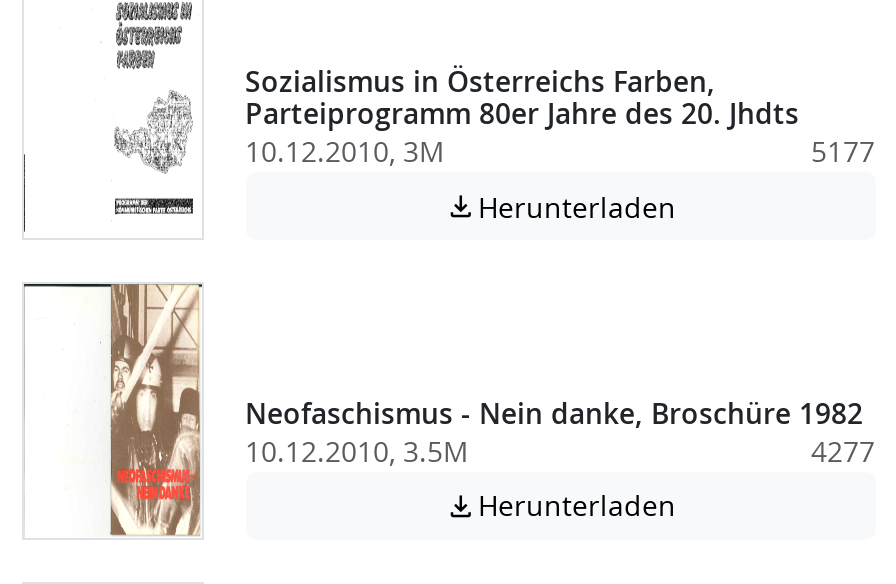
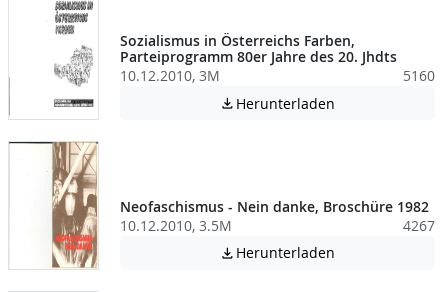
[811,133,875,171] 5177 -> [402,66,434,85] 5160
[811,432,875,470] 4277 -> [402,216,434,235] 4267

